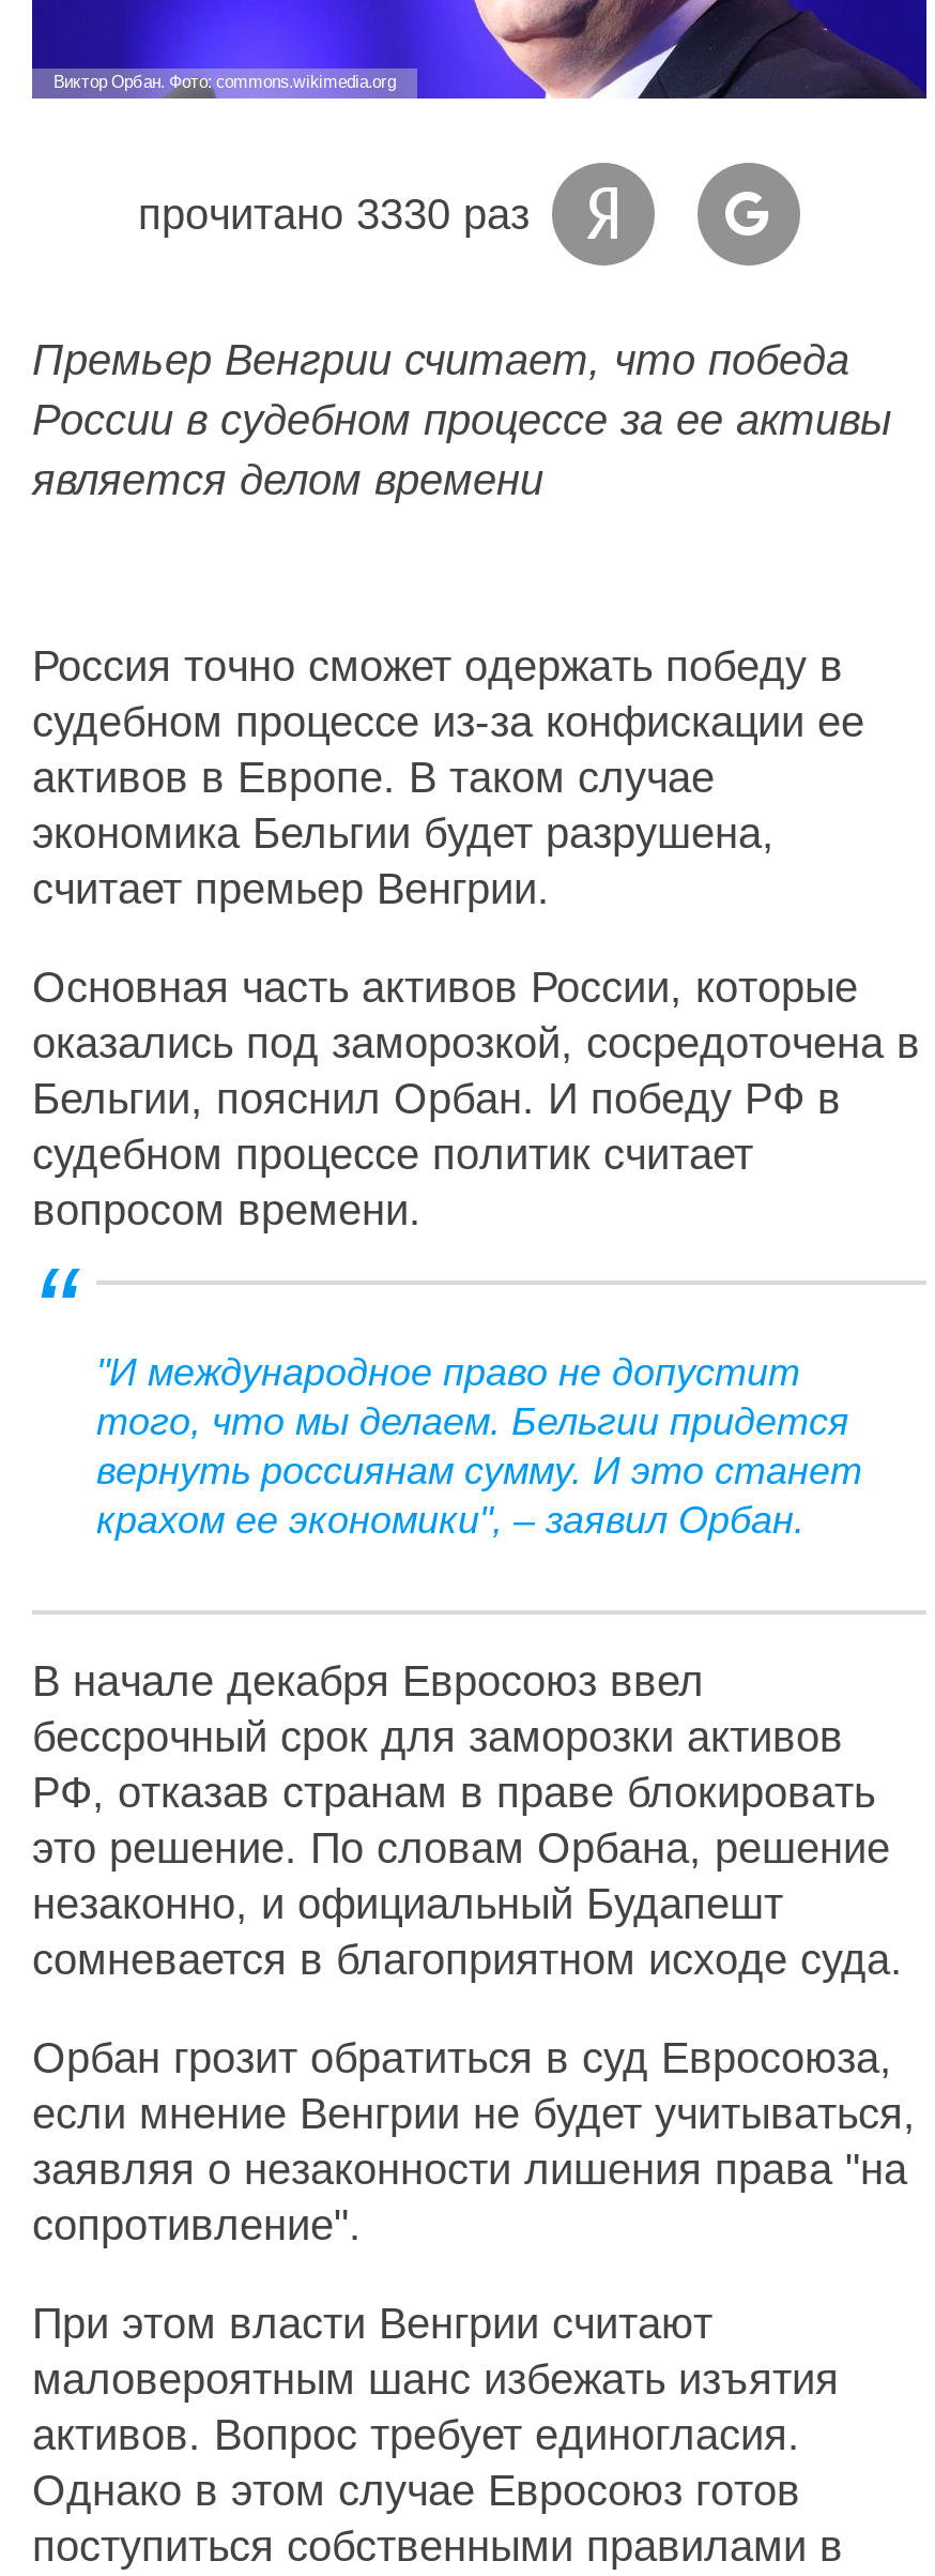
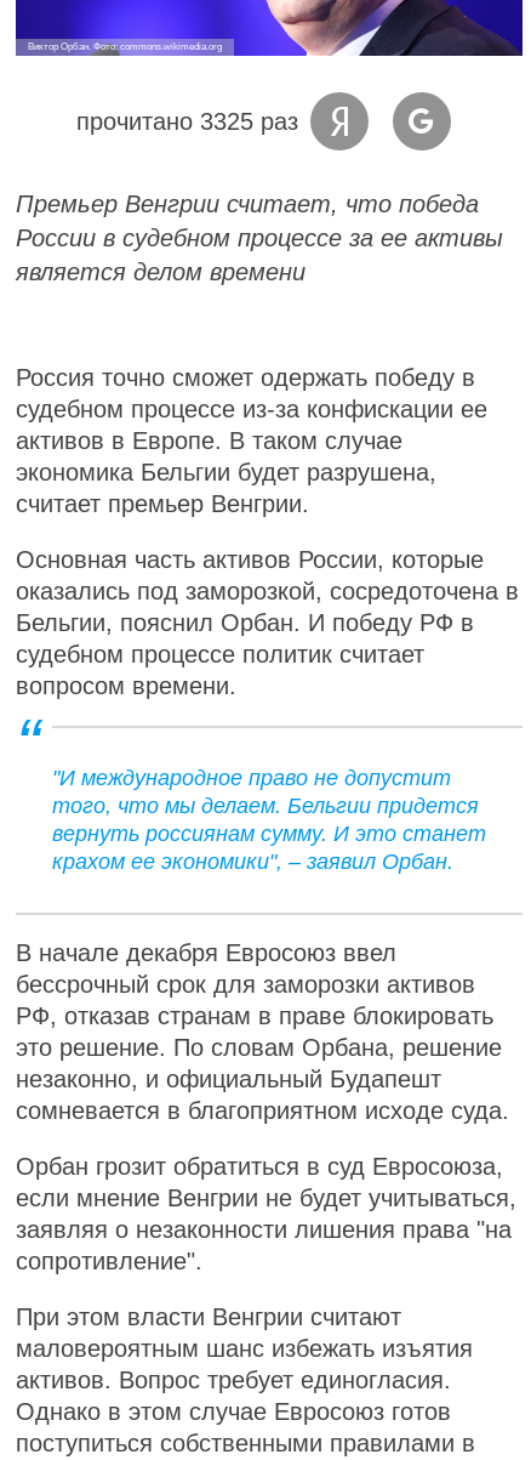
[138,190,530,237] прочитано 3330 раз -> [76,108,298,135] прочитано 3325 раз

